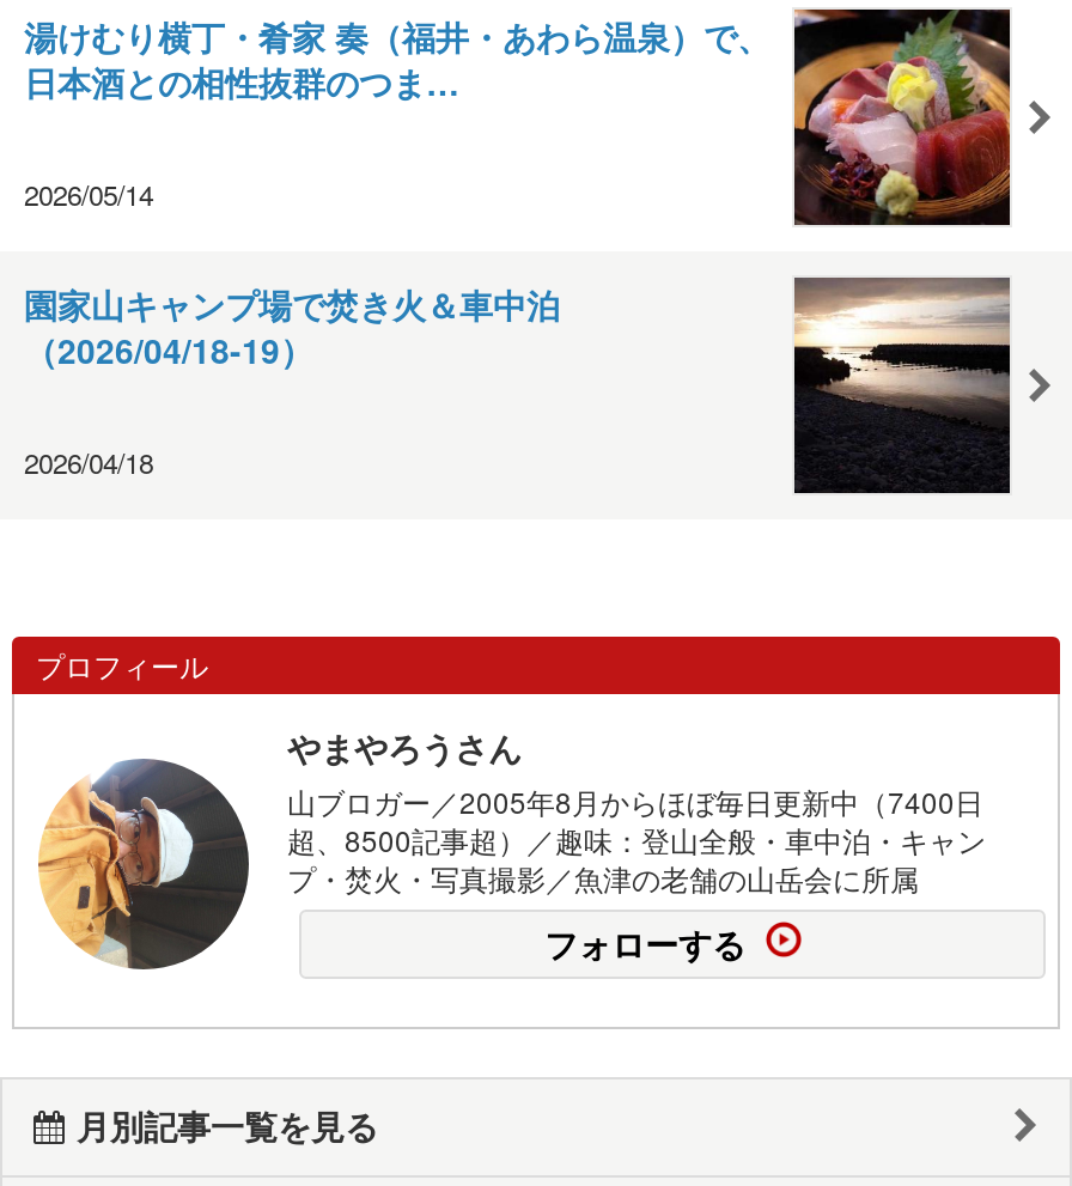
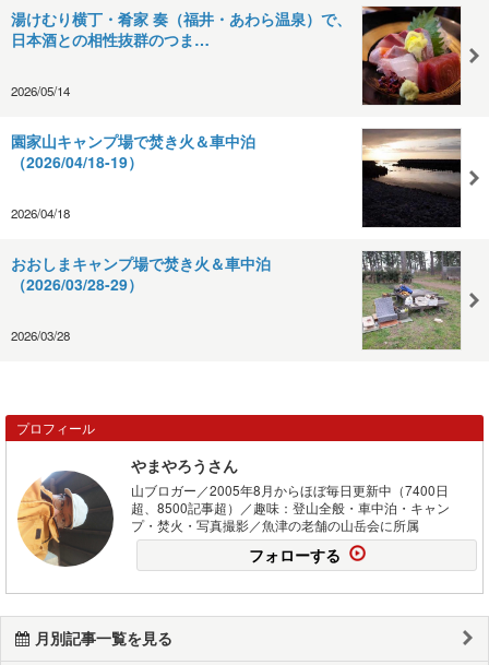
none -> [11,252,271,344] おおしまキャンプ場で焚き火＆車中泊 | （2026/03/28-29） | 2026/03/28
none -> [361,251,462,351] [image]

